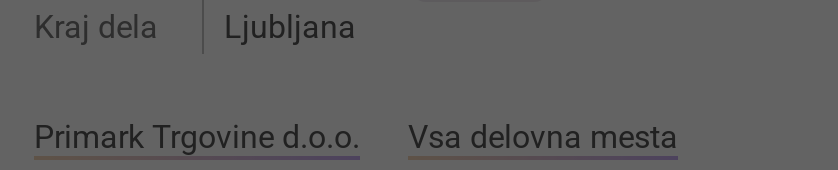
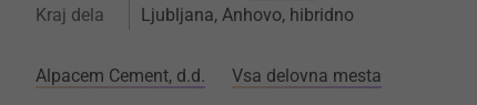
[224,8,356,46] Ljubljana -> [141,5,354,26] Ljubljana, Anhovo, hibridno
[34,118,360,156] Primark Trgovine d.o.o. -> [35,65,205,86] Alpacem Cement, d.d.

